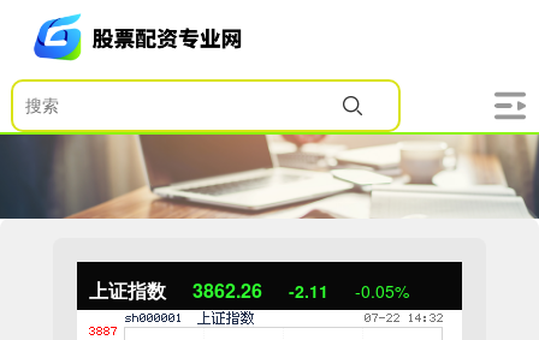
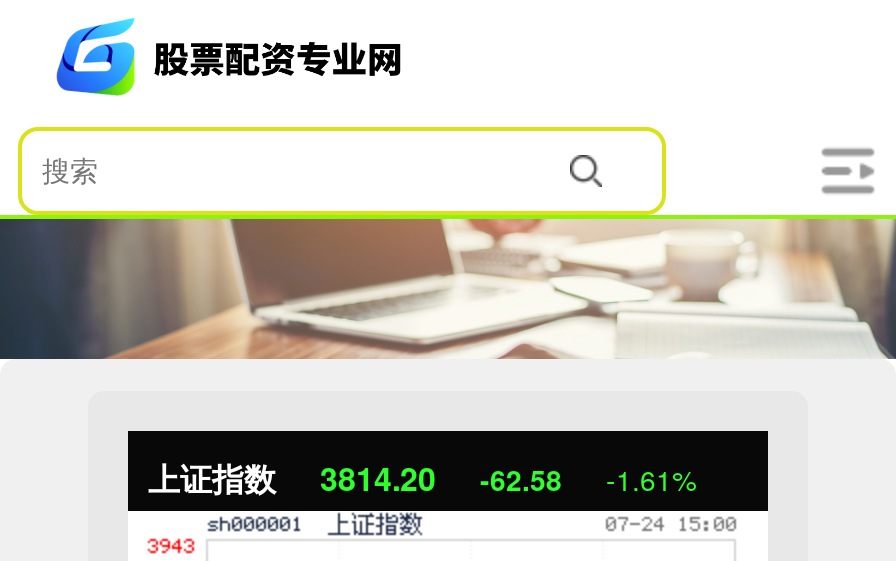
[192,276,262,304] 3862.26 -> [320,455,436,501] 3814.20
[289,279,328,303] -2.11 -> [480,459,562,499] -62.58
[355,279,409,303] -0.05% -> [606,459,696,499] -1.61%

